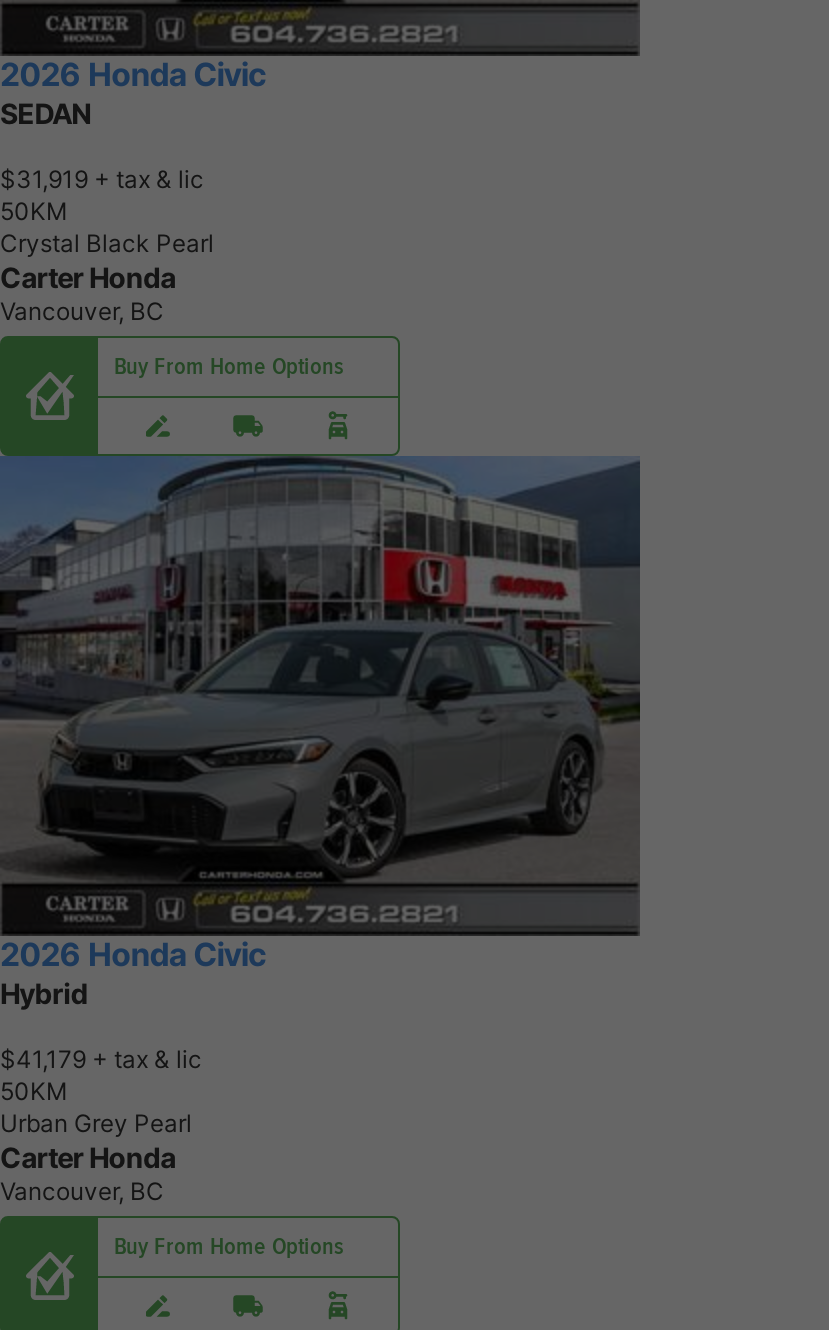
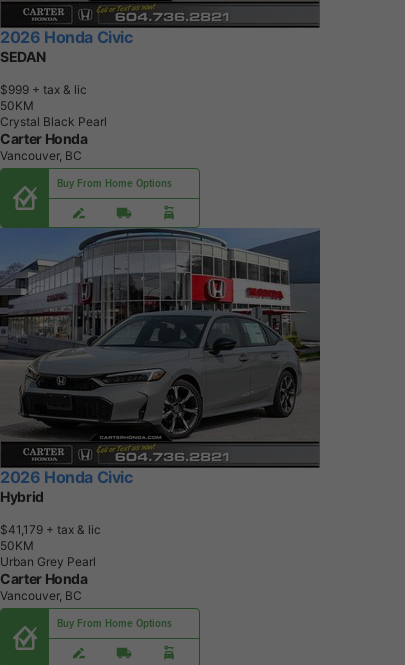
[0,165,204,195] $31,919 + tax & lic -> [0,82,87,97] $999 + tax & lic

